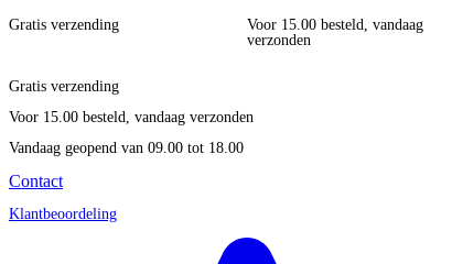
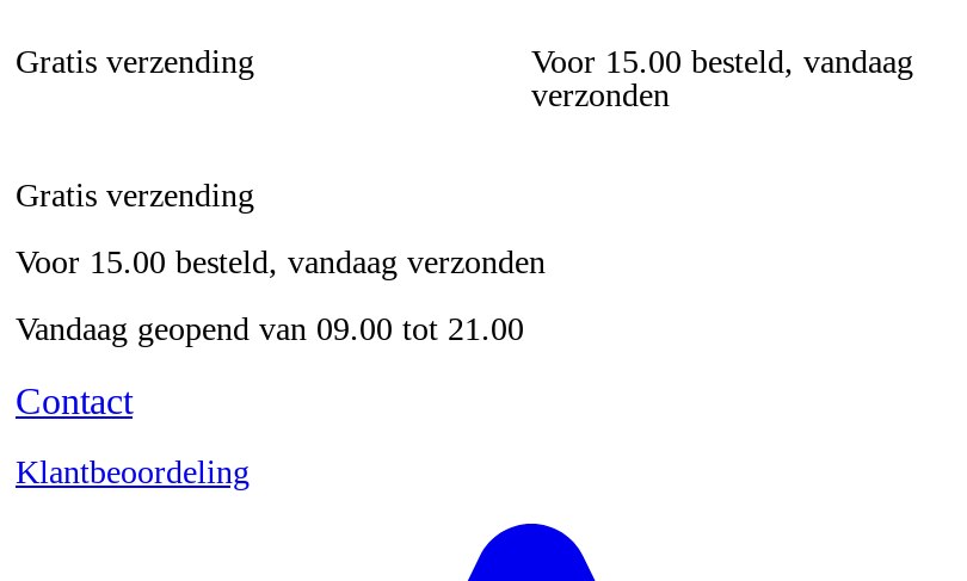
[9,140,244,156] Vandaag geopend van 09.00 tot 18.00 -> [16,311,524,347] Vandaag geopend van 09.00 tot 21.00

